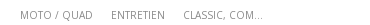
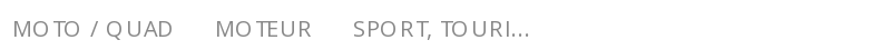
[111,8,263,22] ENTRETIEN | CLASSIC, COM... -> [215,12,531,43] MOTEUR | SPORT, TOURI...

